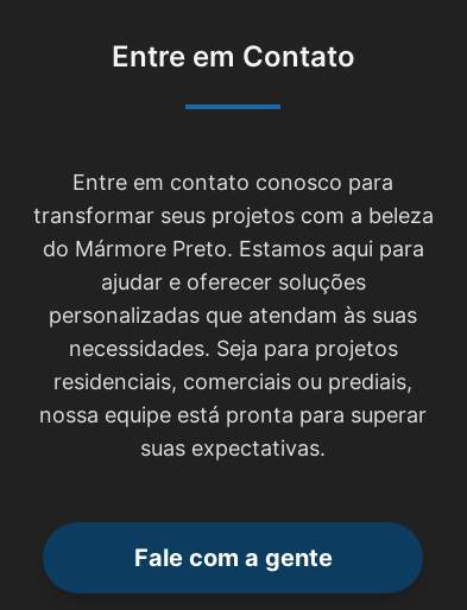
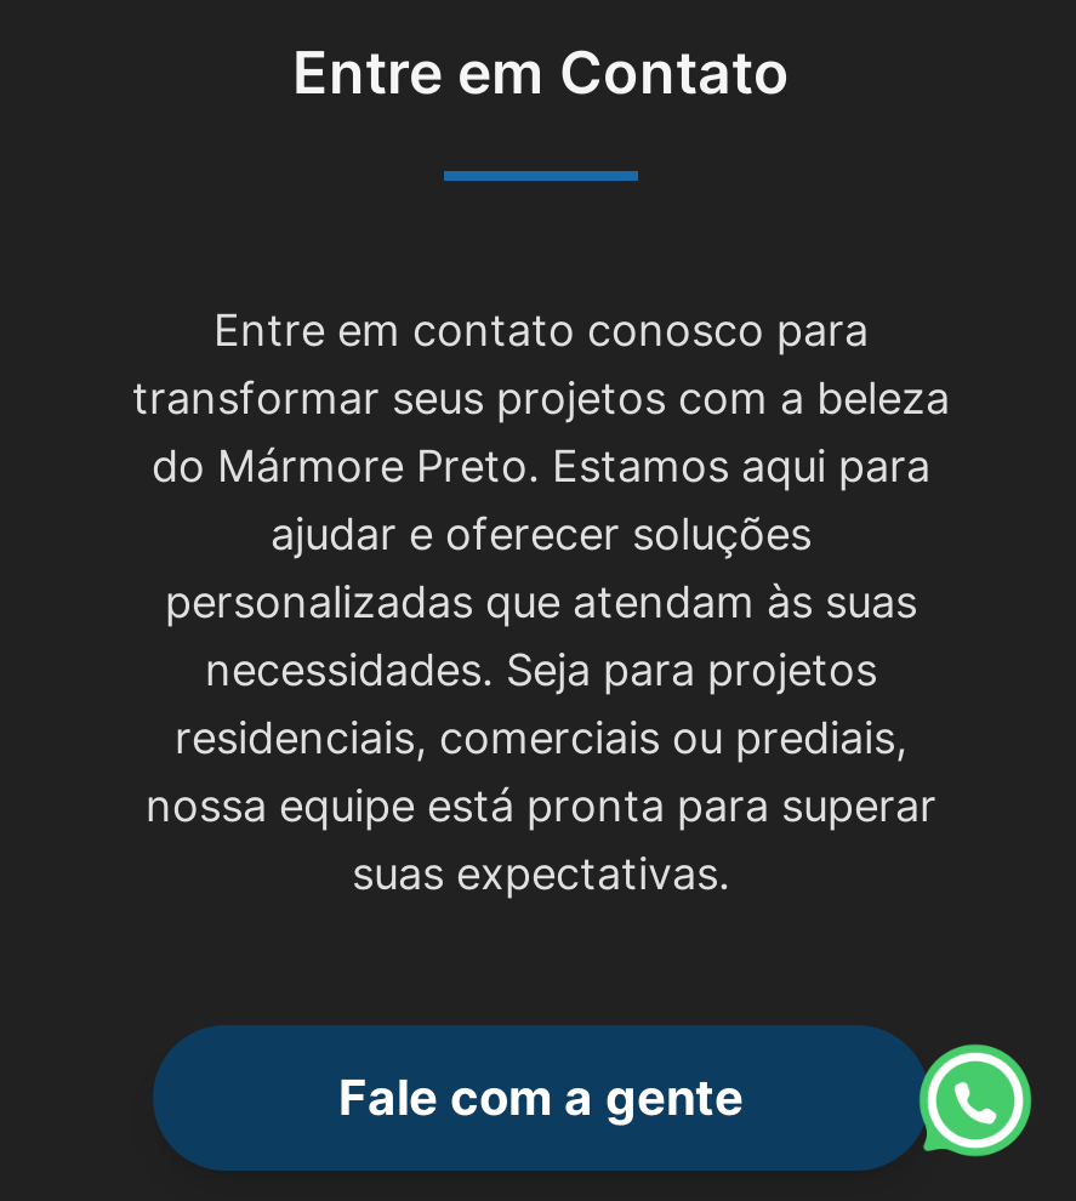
none -> [917,1042,1034,1159] [image]

